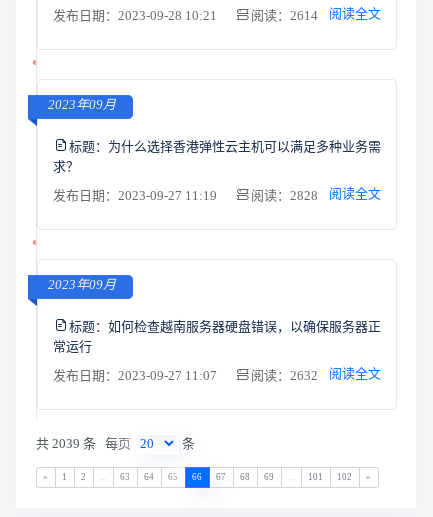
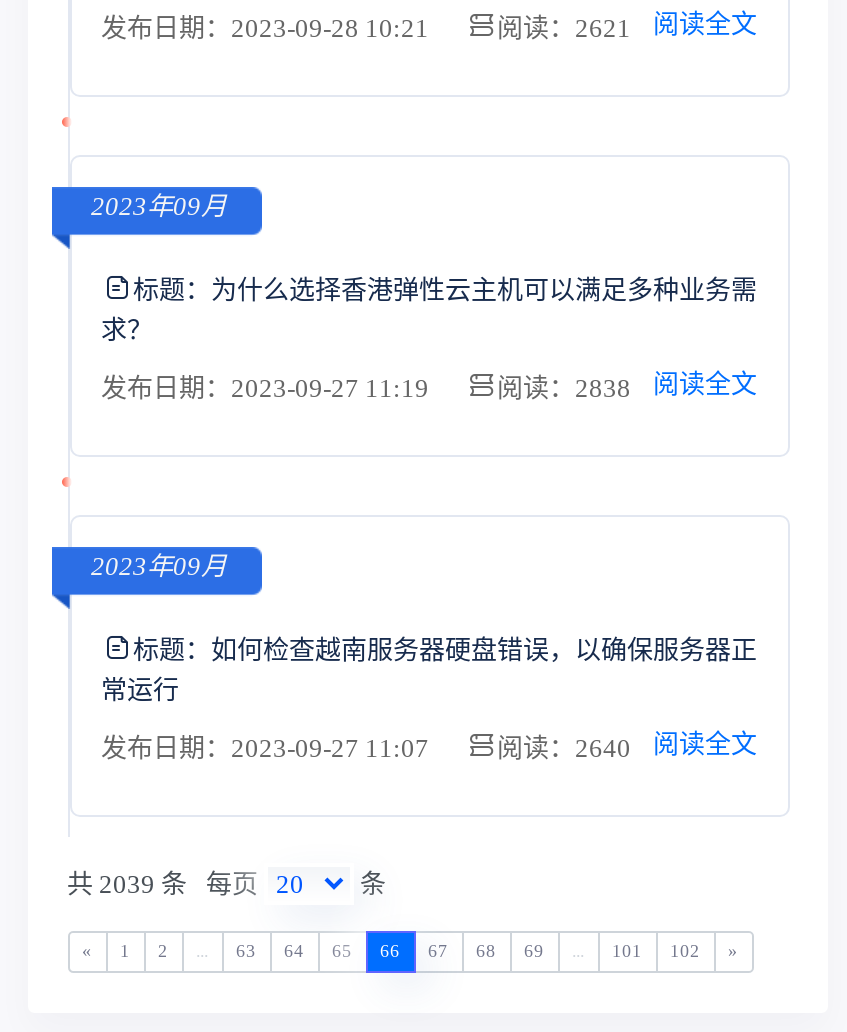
[250,6,380,23] 阅读：2614 阅读全文 -> [497,9,757,43] 阅读：2621 阅读全文
[250,186,380,203] 阅读：2828 阅读全文 -> [497,369,757,403] 阅读：2838 阅读全文
[250,366,380,383] 阅读：2632 阅读全文 -> [497,729,757,763] 阅读：2640 阅读全文

